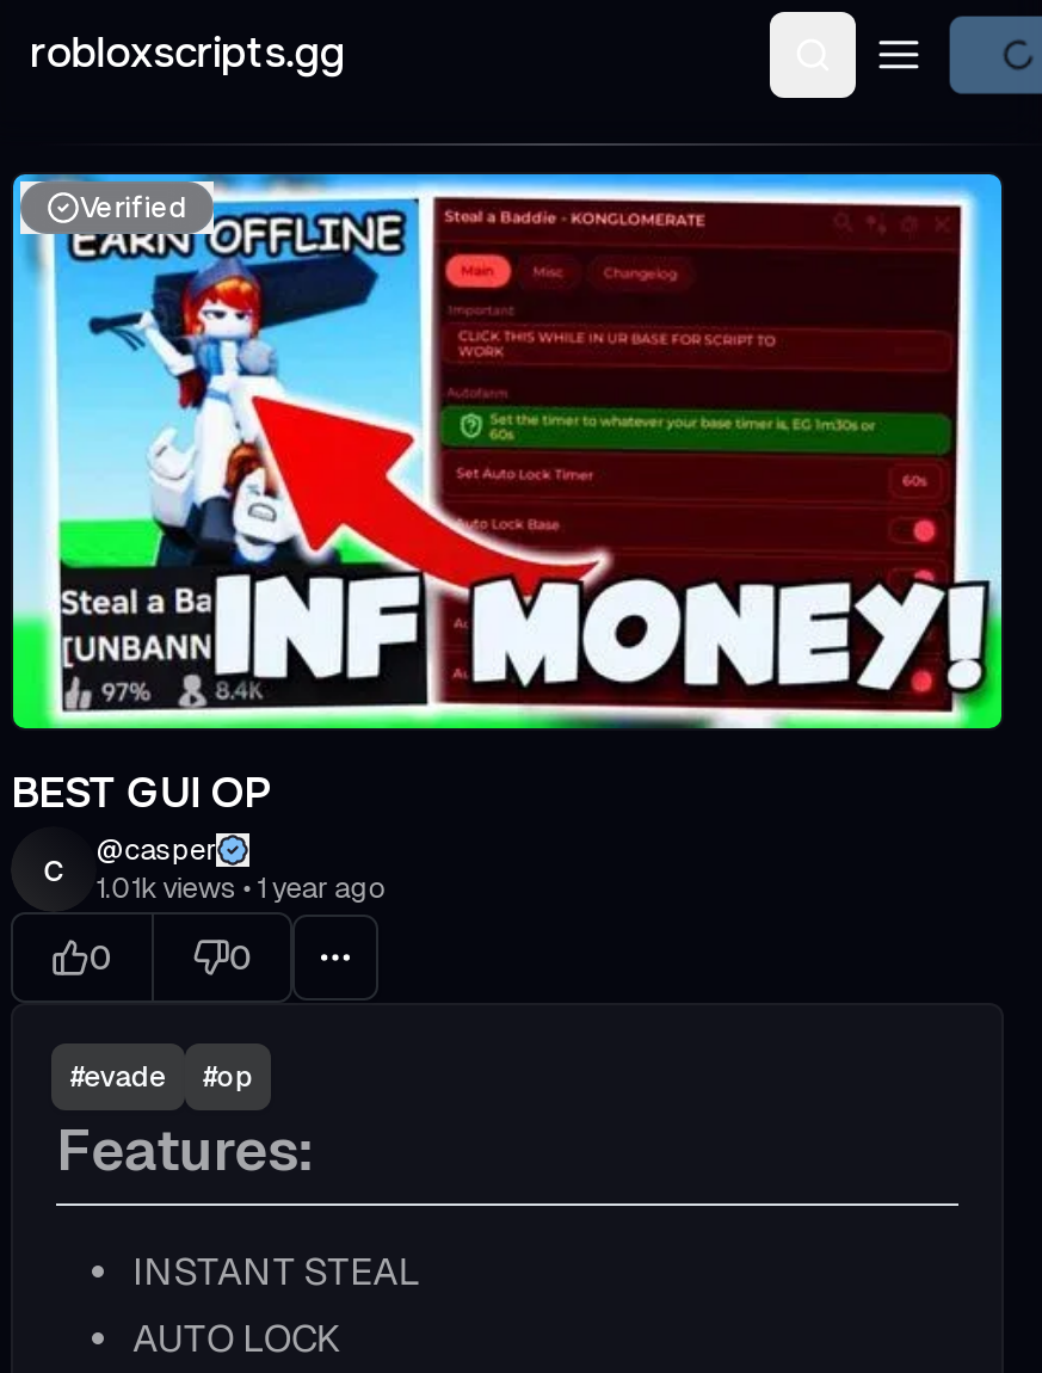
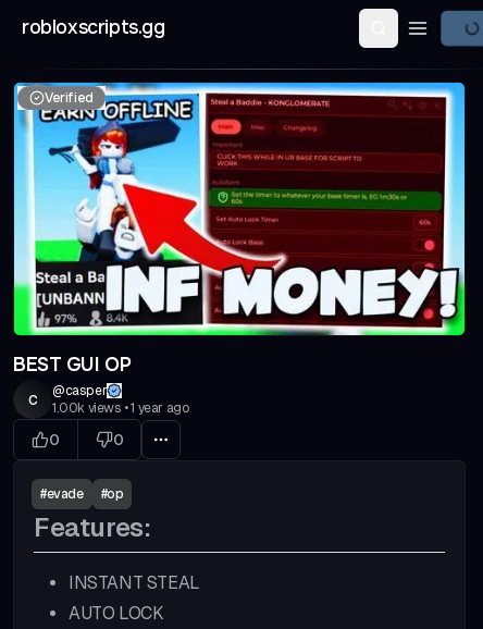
[97,872,386,905] 1.01k views • 1 year ago -> [52,400,190,416] 1.00k views • 1 year ago

